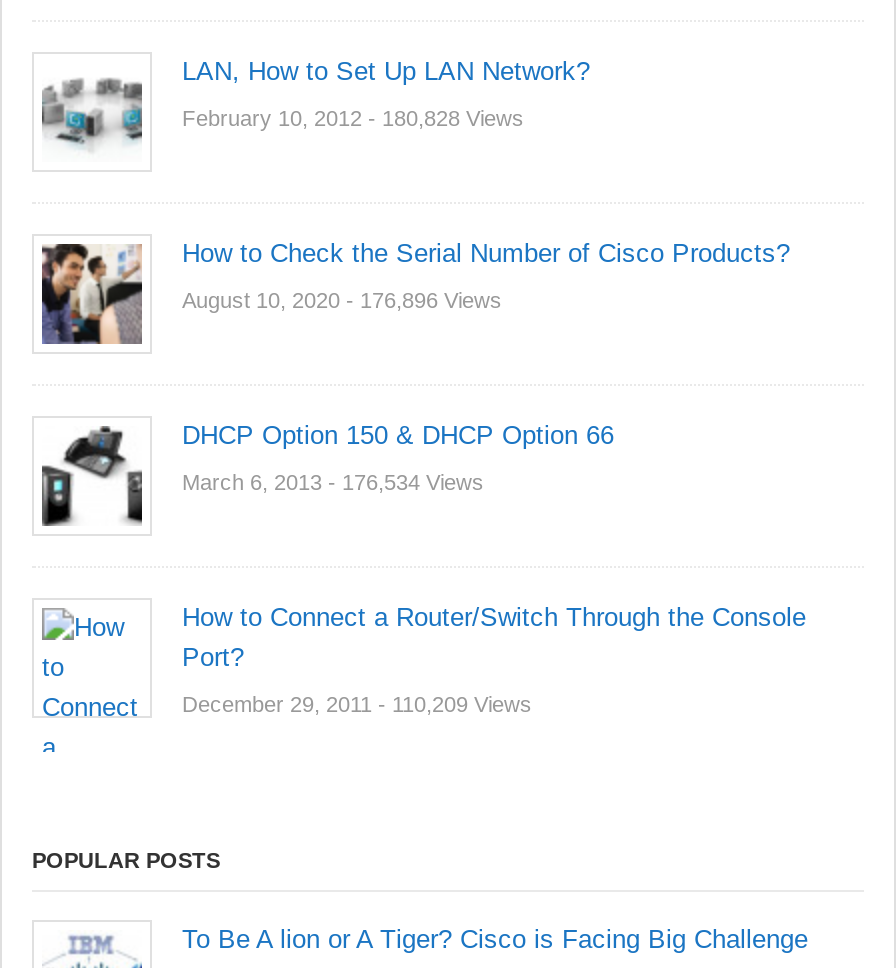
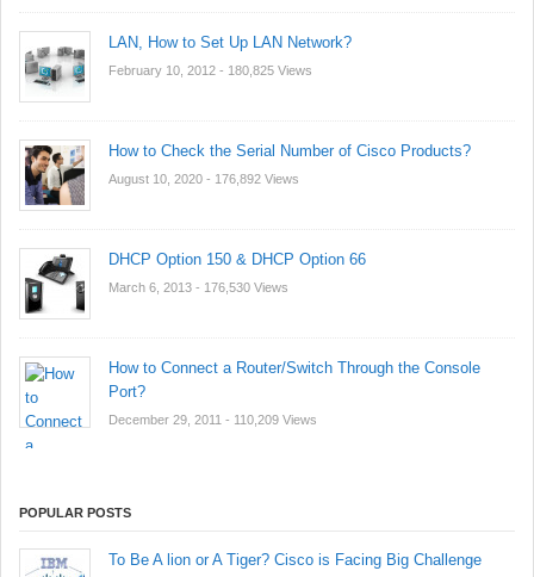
[182,106,524,130] February 10, 2012 - 180,828 Views -> [108,63,312,78] February 10, 2012 - 180,825 Views
[182,288,502,312] August 10, 2020 - 176,896 Views -> [108,172,299,186] August 10, 2020 - 176,892 Views
[182,470,484,494] March 6, 2013 - 176,534 Views -> [108,280,288,295] March 6, 2013 - 176,530 Views

